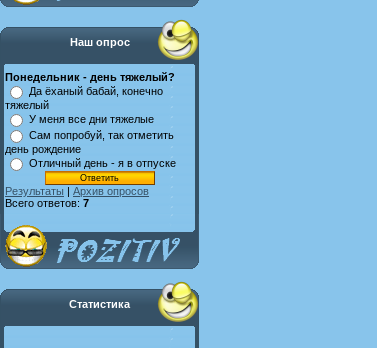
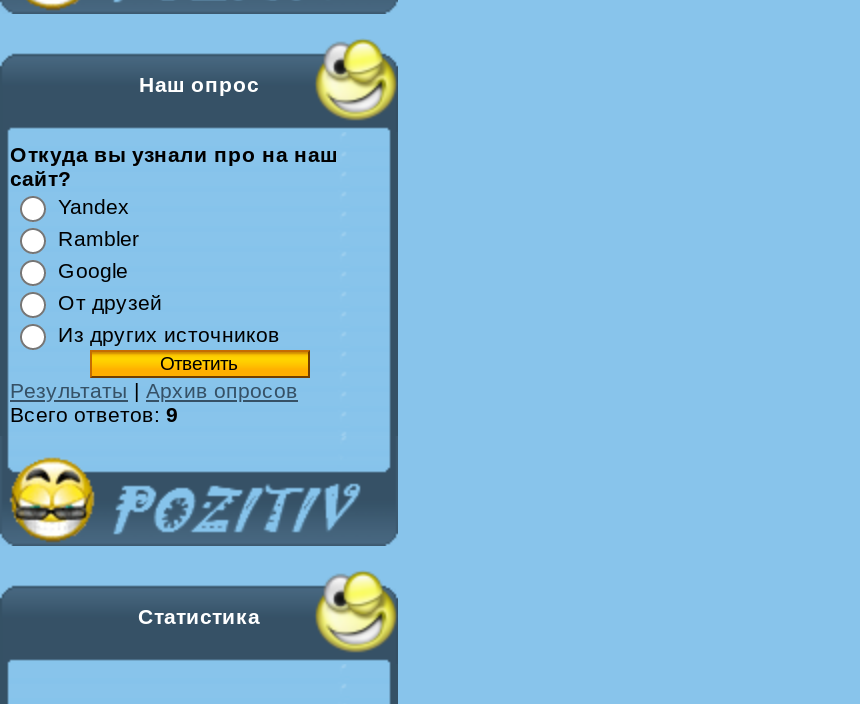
[5,71,176,169] Понедельник - день тяжелый? | Да ёханый бабай, конечно | тяжелый | У меня все дни тяжелые | Сам попробуй, так отметить | день рождение | Отличный день - я в отпуске -> [10,142,338,346] Откуда вы узнали про на наш | сайт? | Yandex | Rambler | Google | От друзей | Из других источников
[5,197,89,209] Всего ответов:7 -> [10,402,178,426] Всего ответов:9

